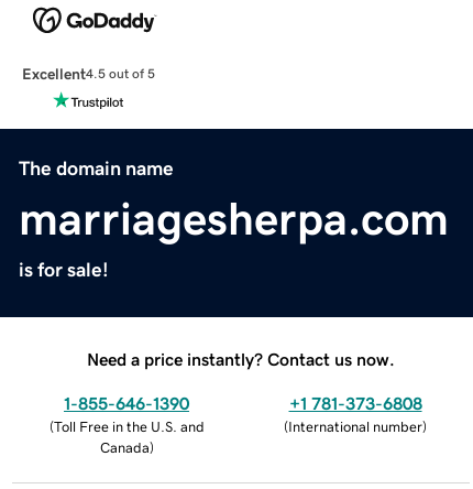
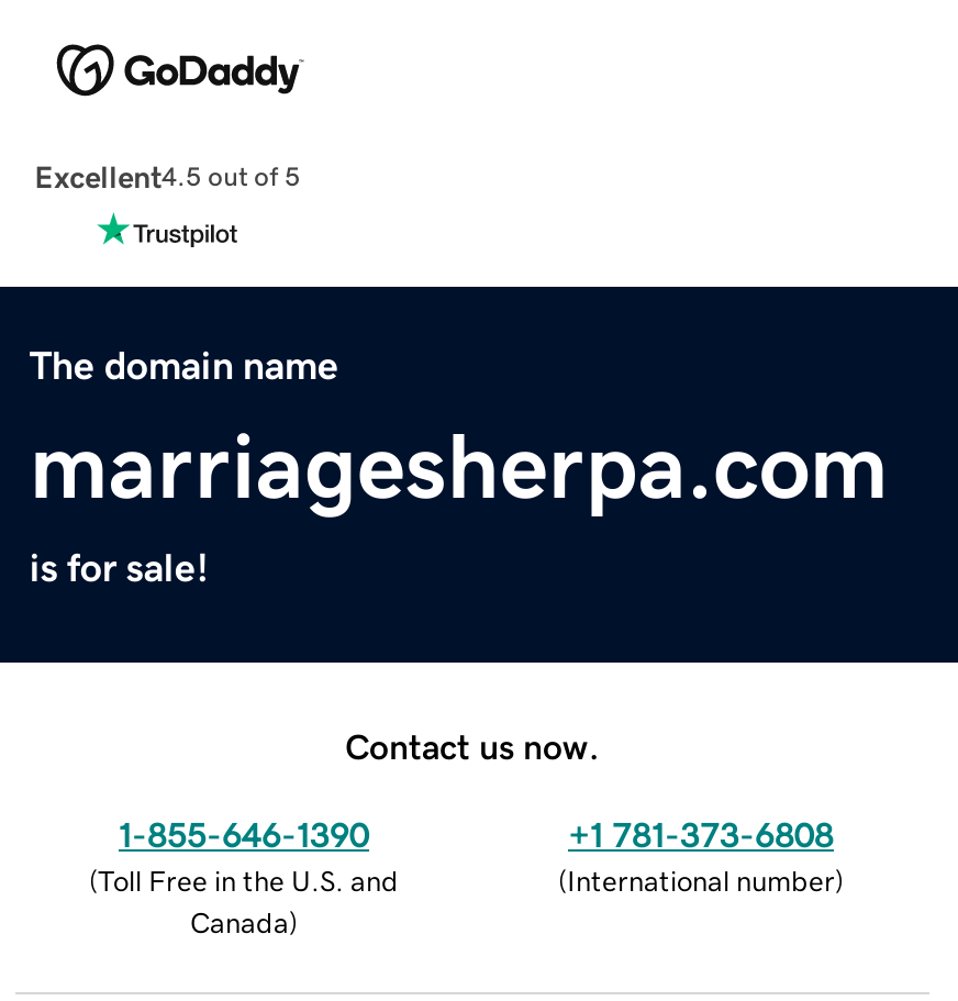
[87,350,395,367] Need a price instantly? Contact us now. -> [345,728,600,763] Contact us now.

